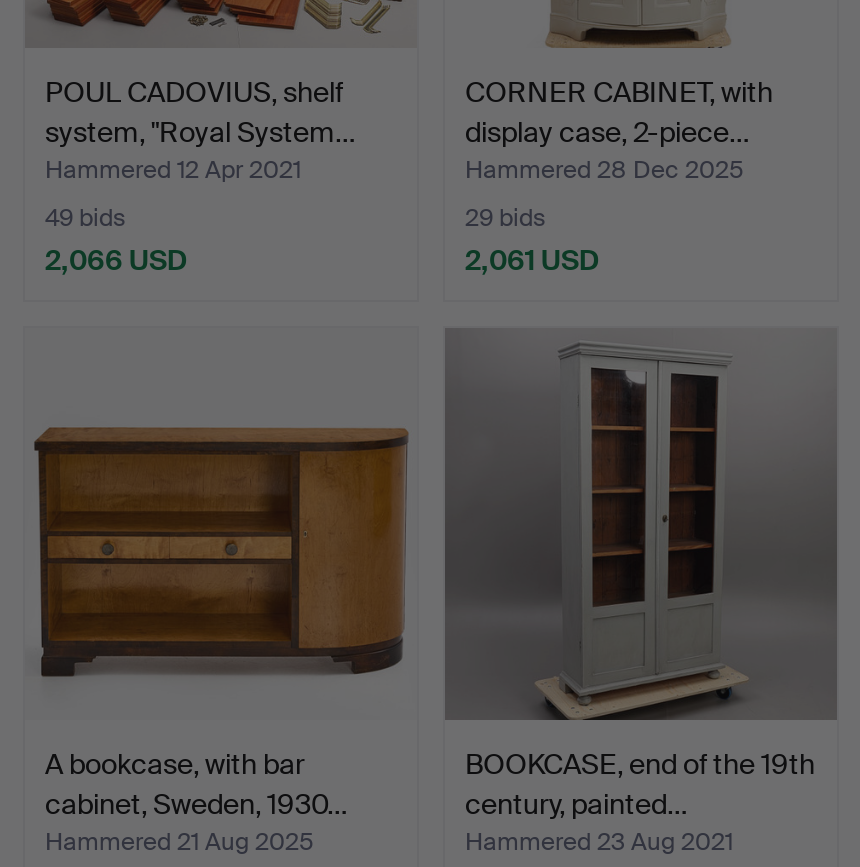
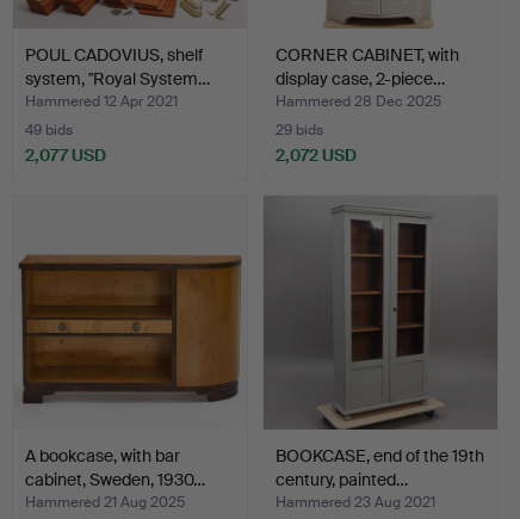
[45,242,187,278] 2,066 USD -> [25,144,106,166] 2,077 USD
[465,242,599,278] 2,061 USD -> [276,144,357,166] 2,072 USD

